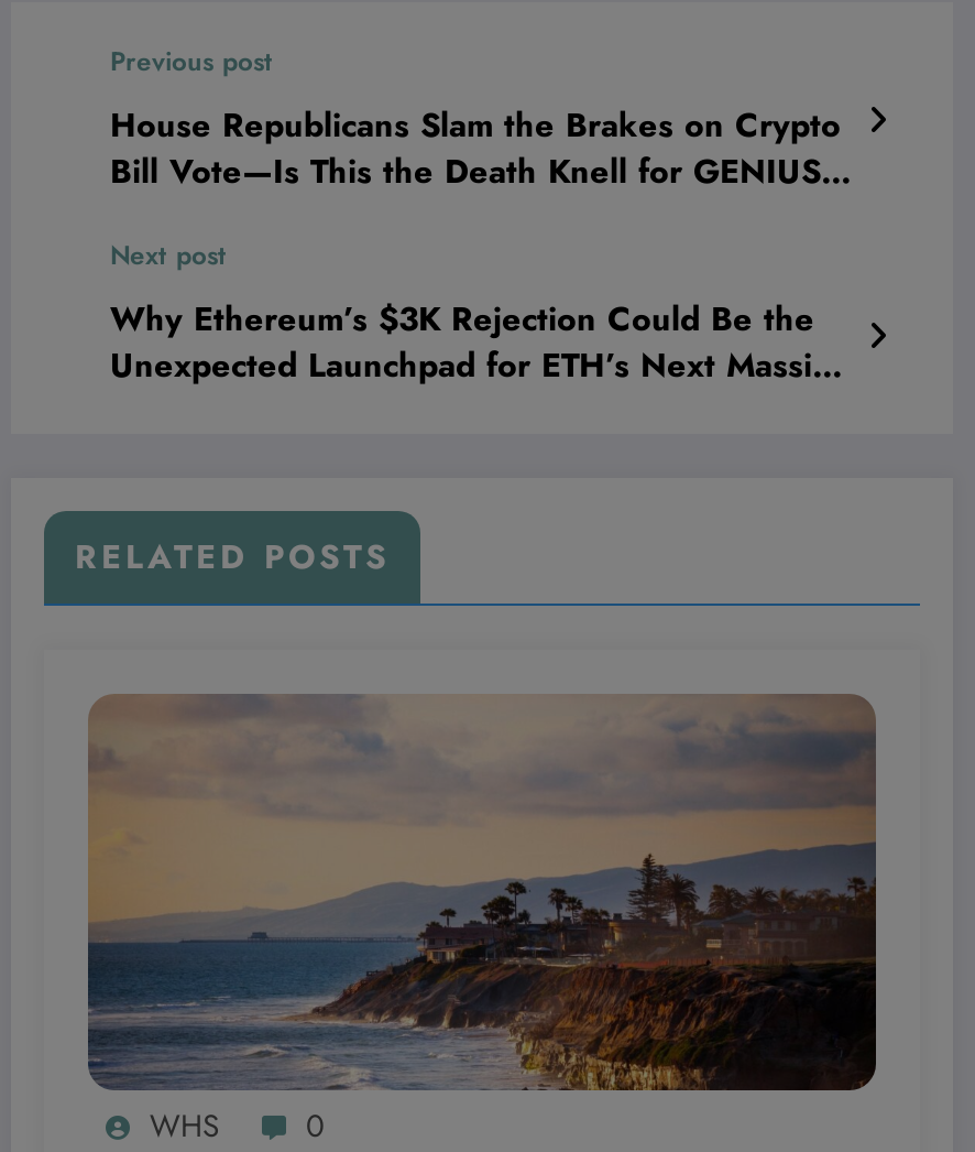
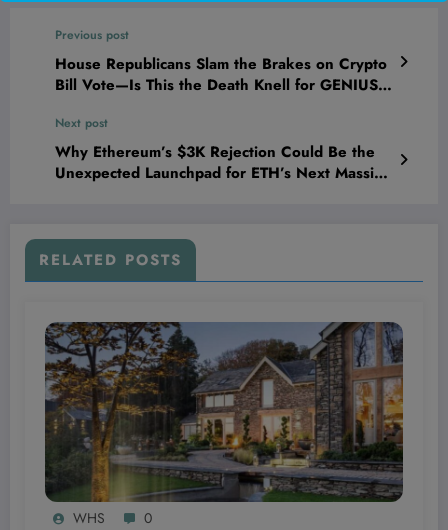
[88,694,878,1093] [image] -> [44,321,404,503] [image]

